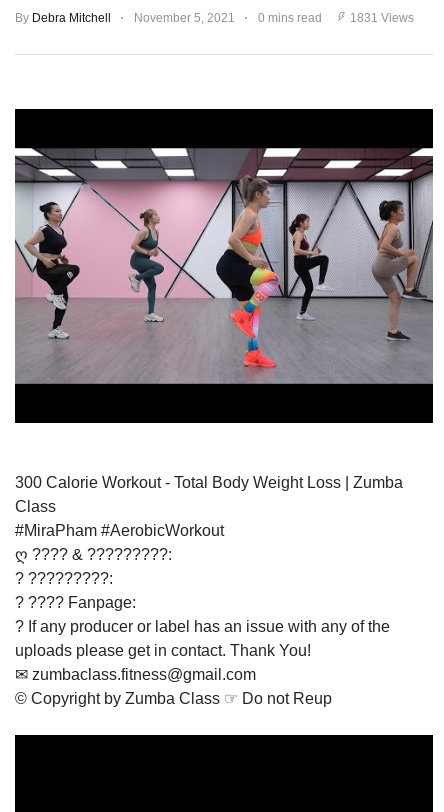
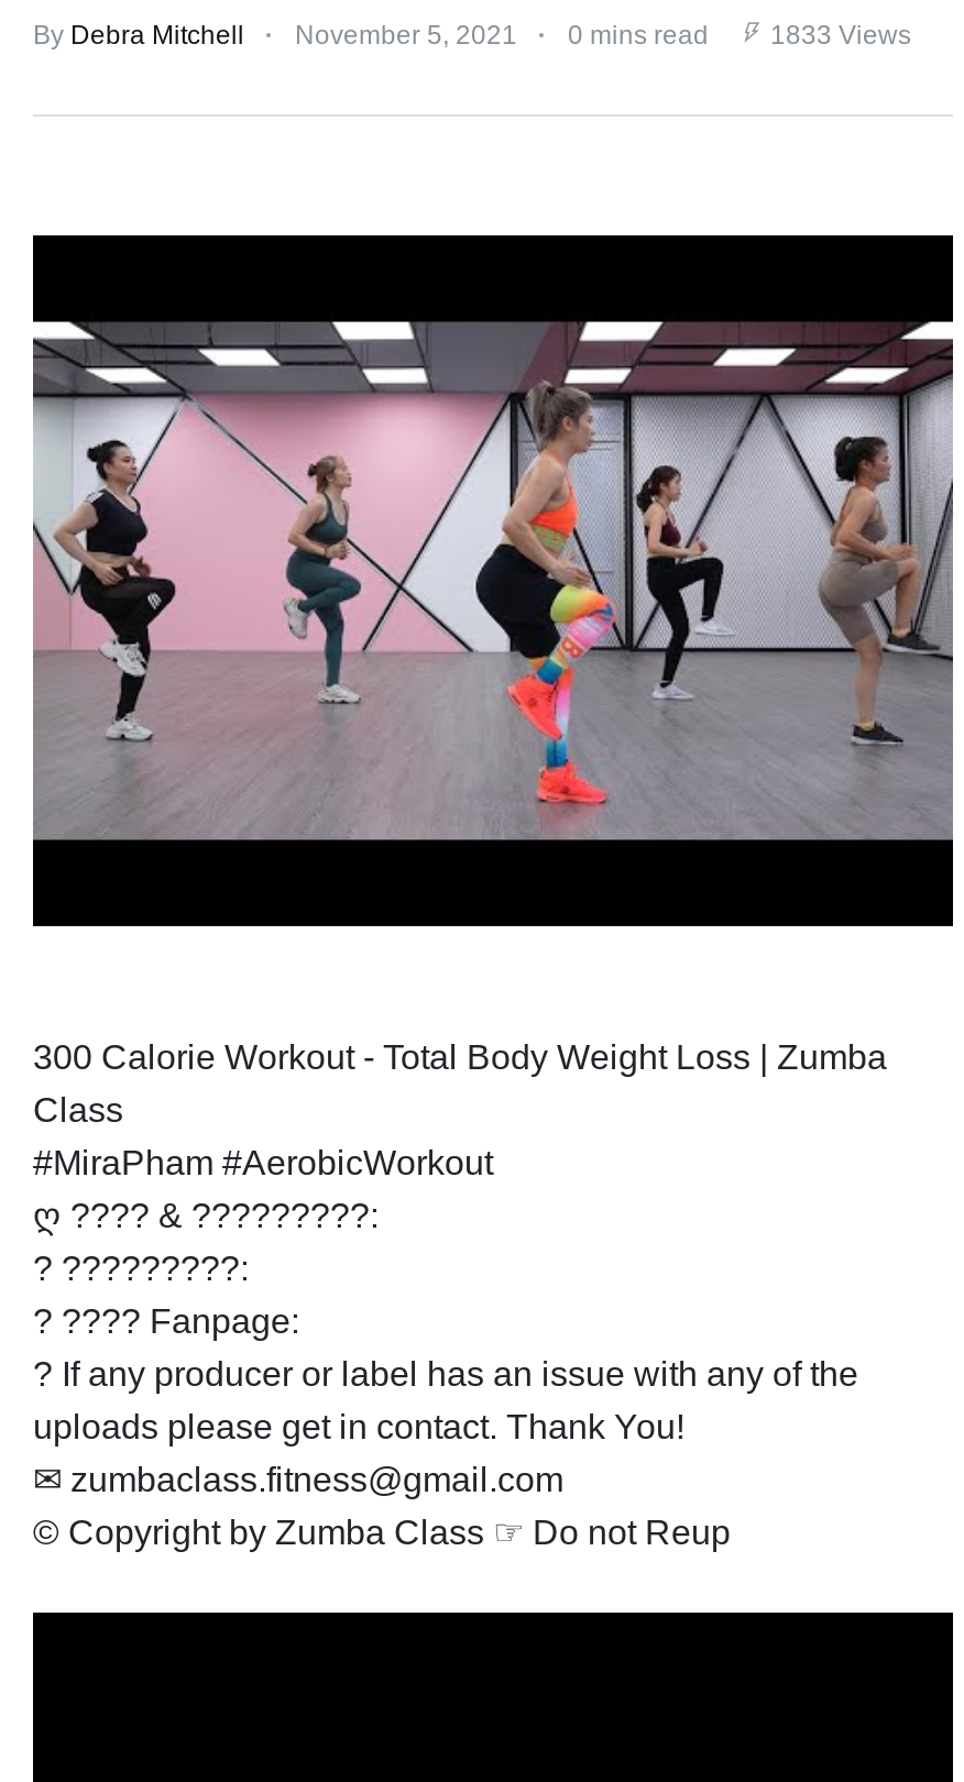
[350,11,414,25] 1831 Views -> [770,20,911,51] 1833 Views

